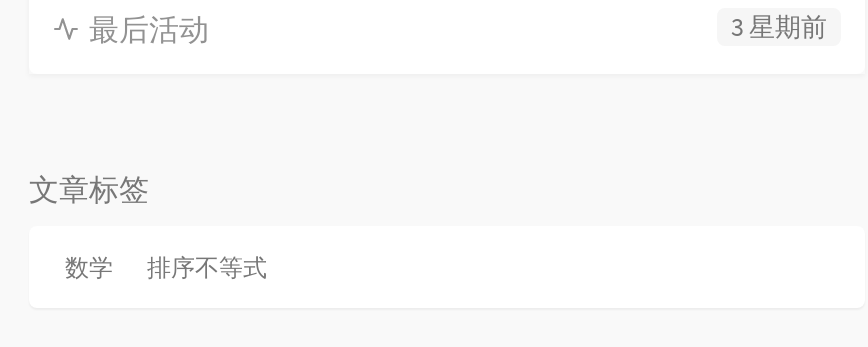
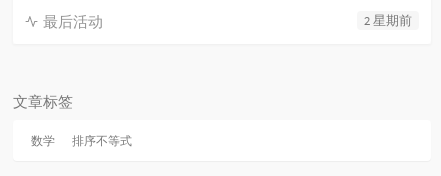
[731,10,827,44] 3 星期前 -> [364,12,412,29] 2 星期前

